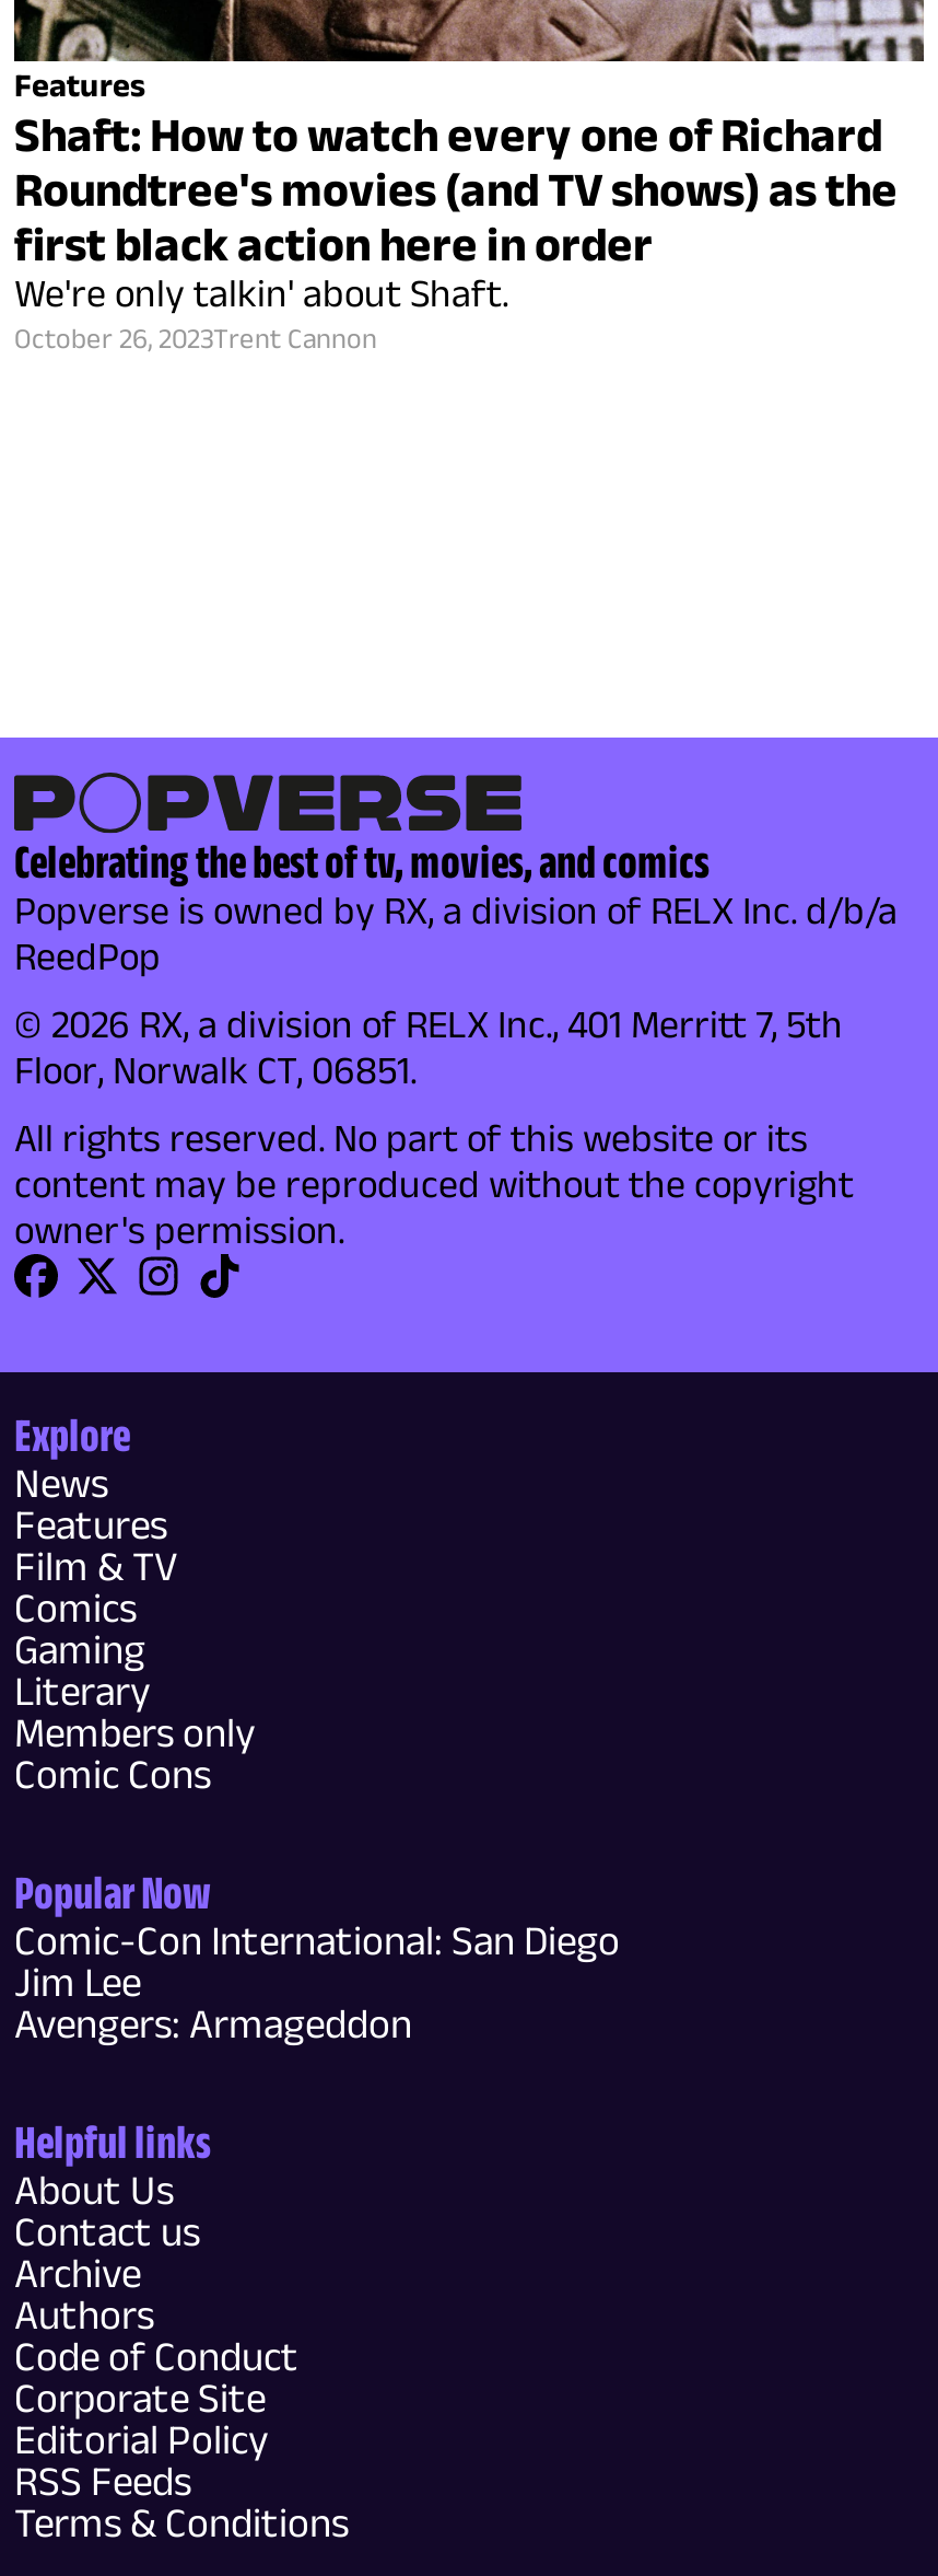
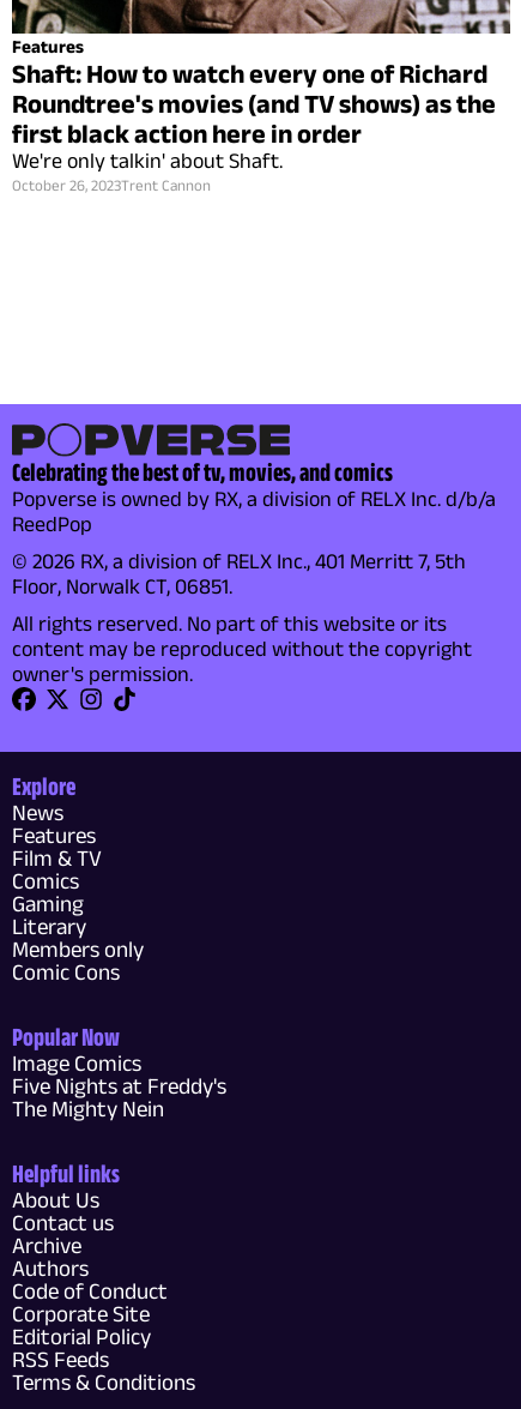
[14,1918,620,2047] Comic-Con International: San Diego | Jim Lee | Avengers: Armageddon -> [12,1051,226,1121] Image Comics | Five Nights at Freddy's | The Mighty Nein

